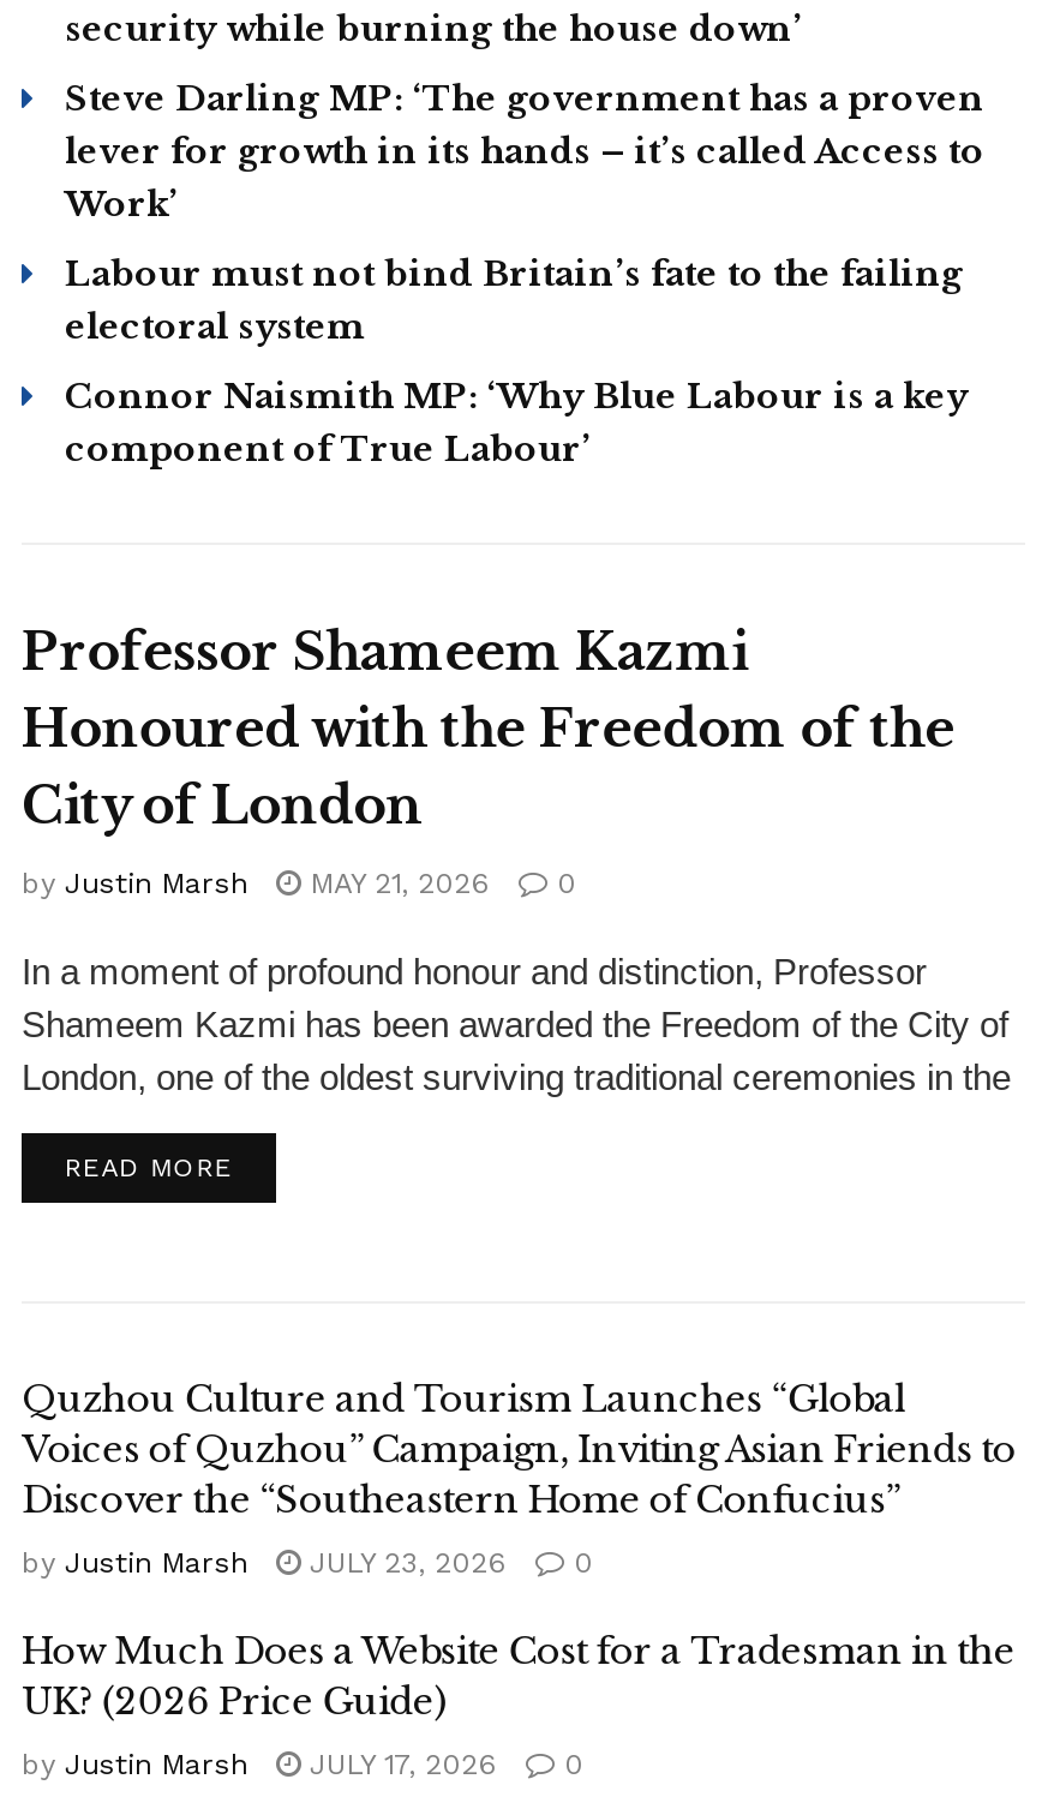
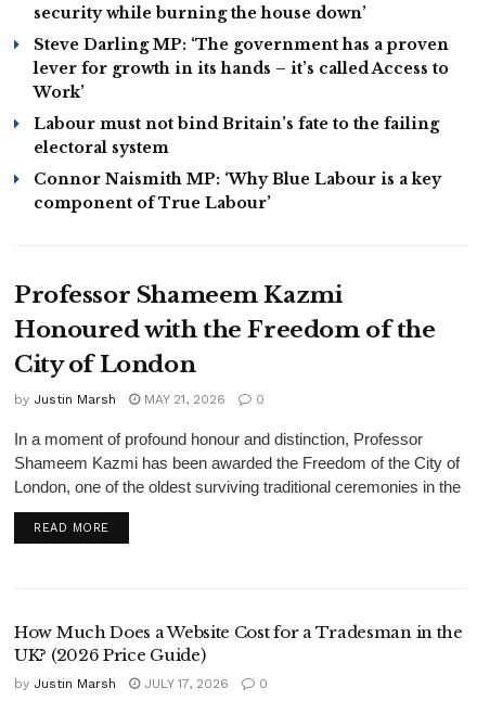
[22,1374,1016,1579] Quzhou Culture and Tourism Launches “Global | Voices of Quzhou” Campaign, Inviting Asian Friends to | Discover the “Southeastern Home of Confucius” | by Justin Marsh | JULY 23, 2026 | 0 -> none

